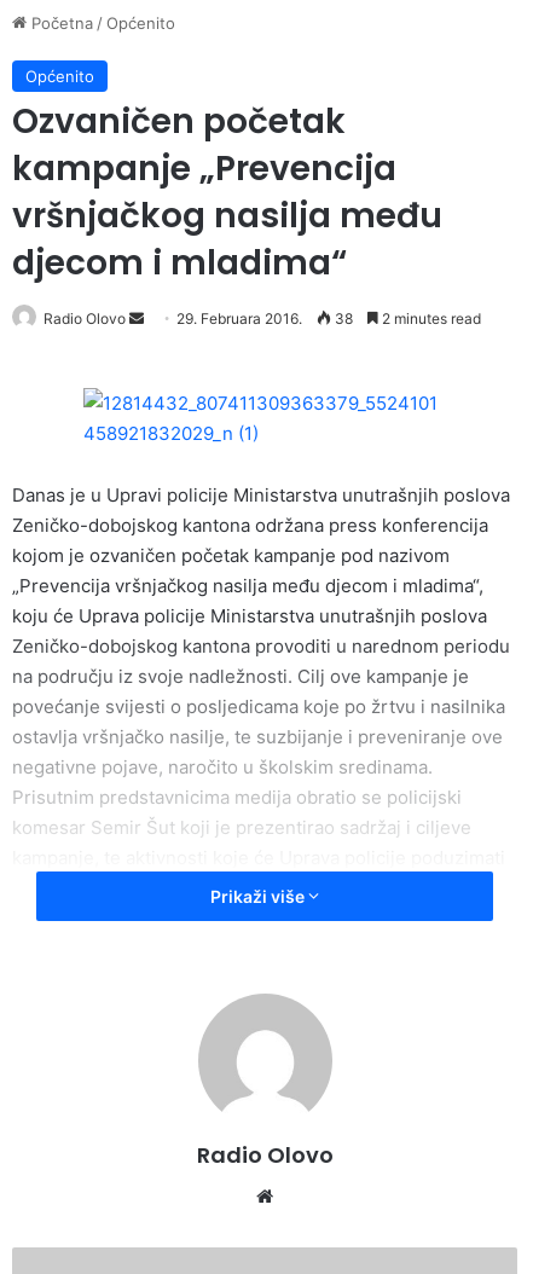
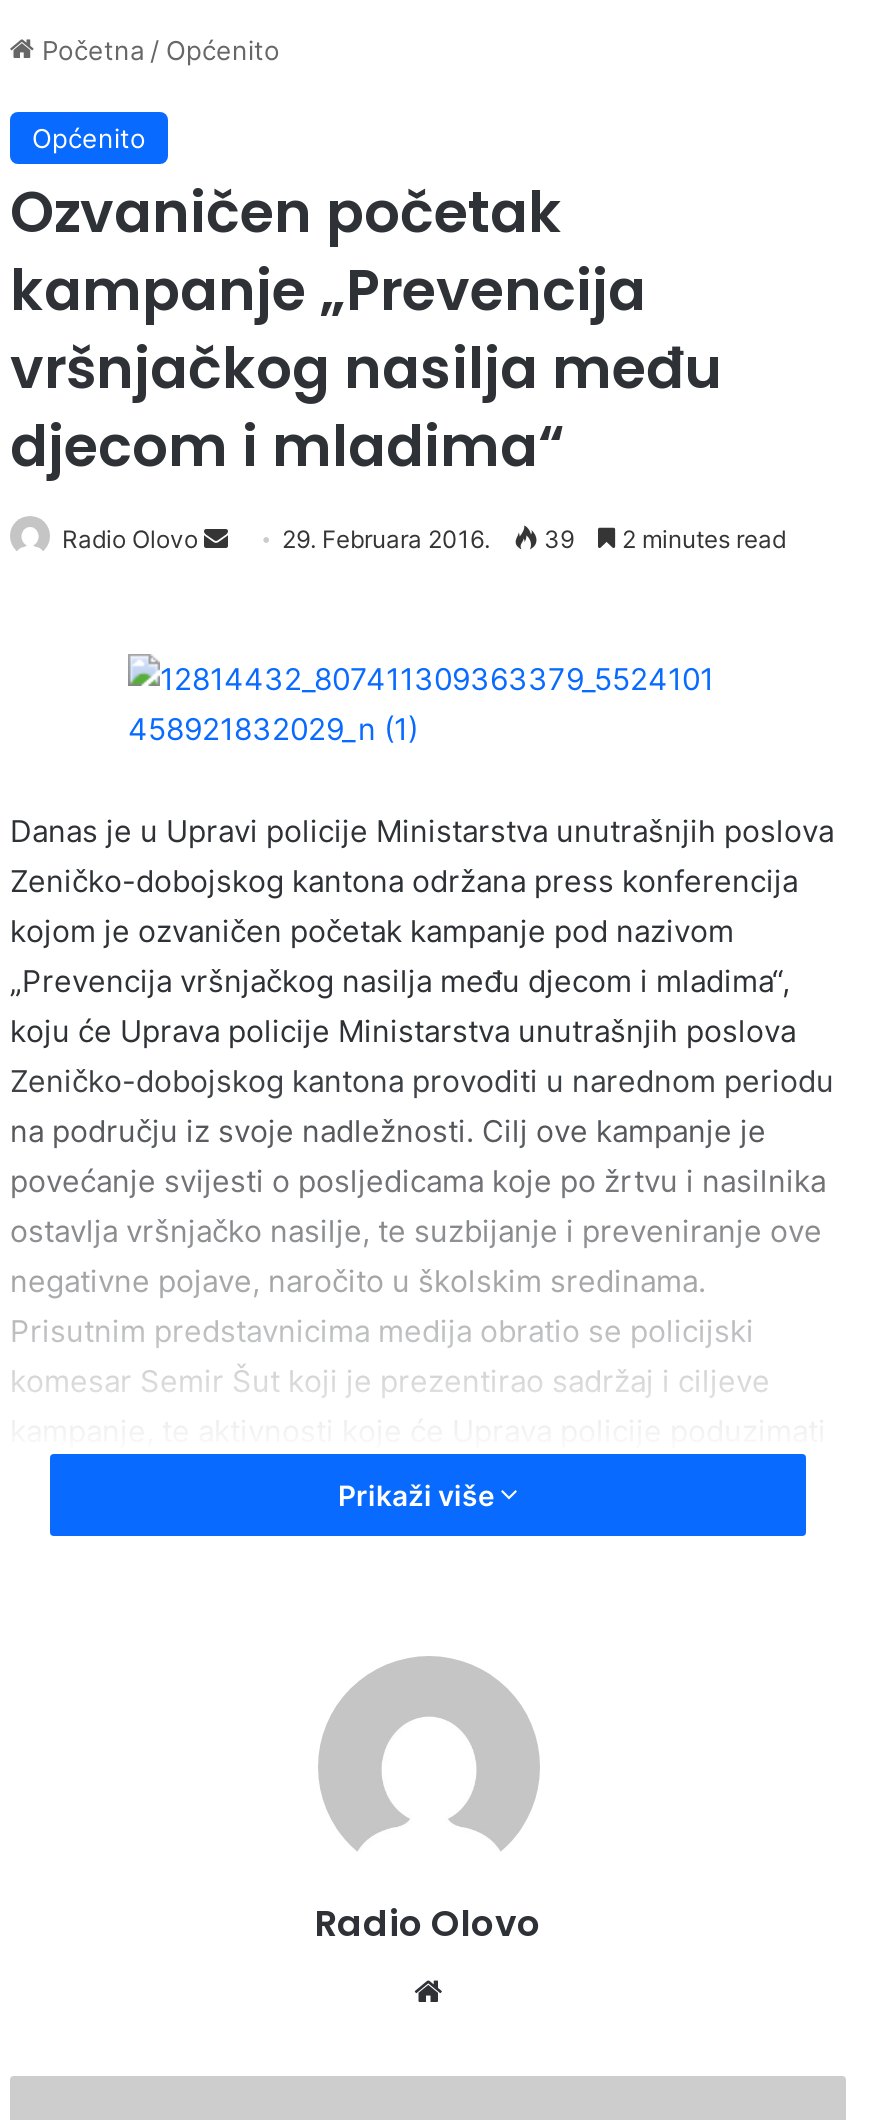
[331,309,353,327] 38 -> [538,523,574,553] 39

